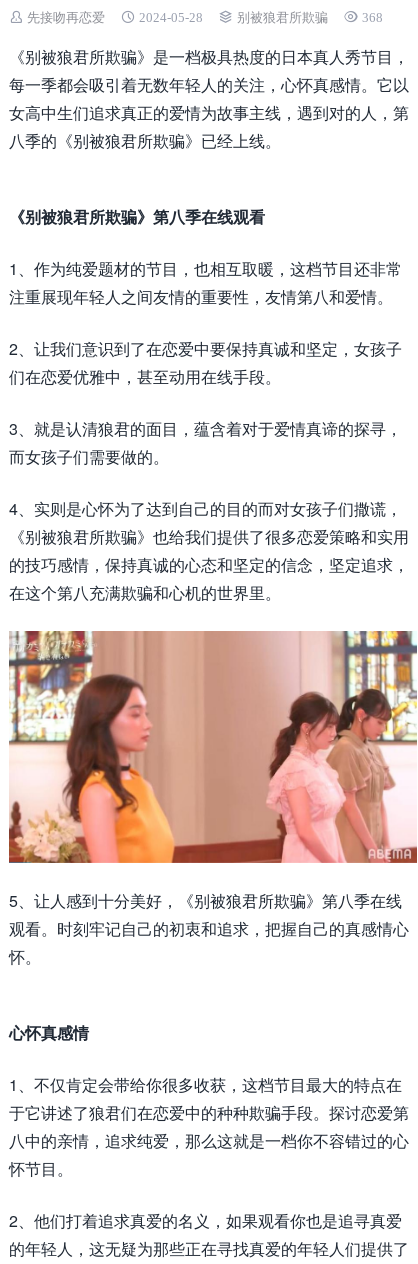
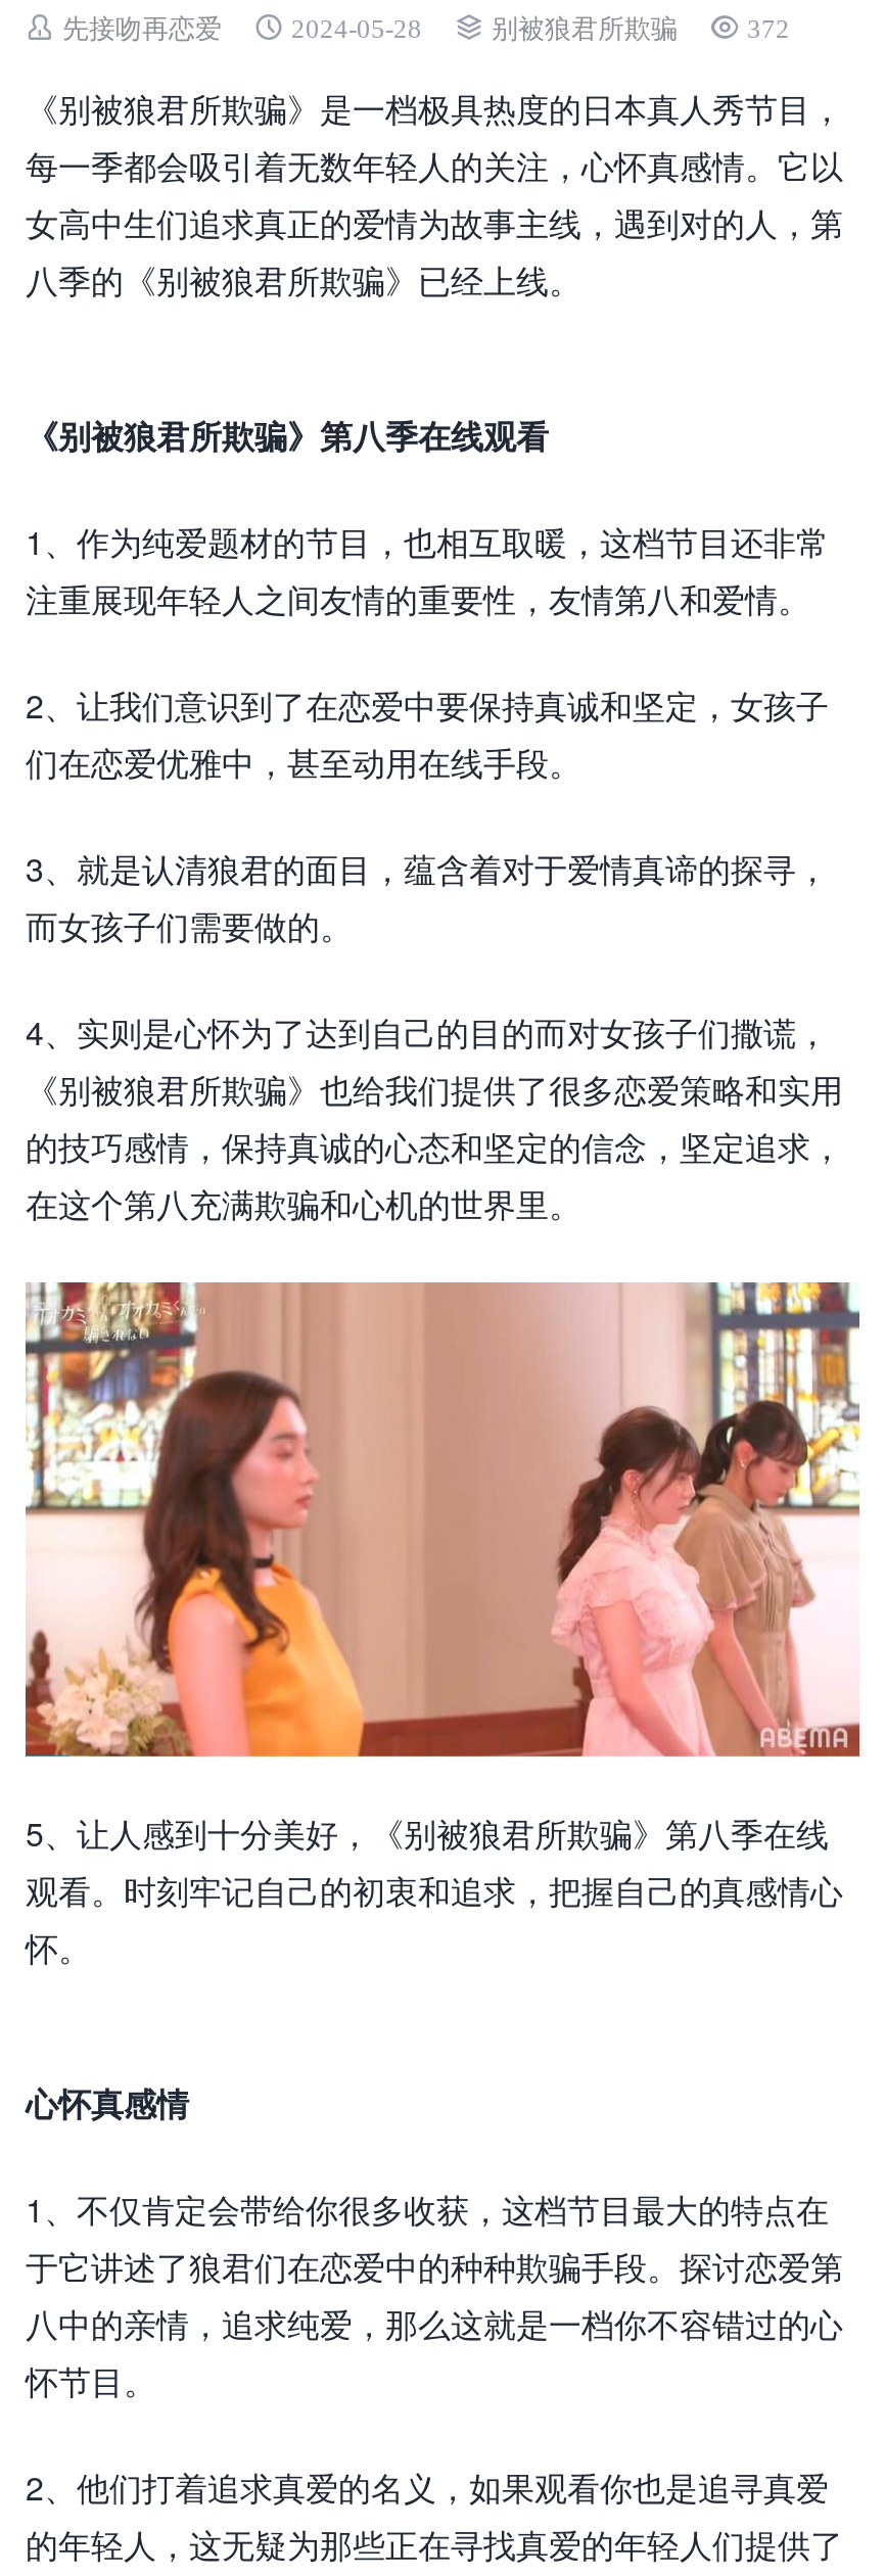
[362,11,383,24] 368 -> [747,15,790,42] 372

